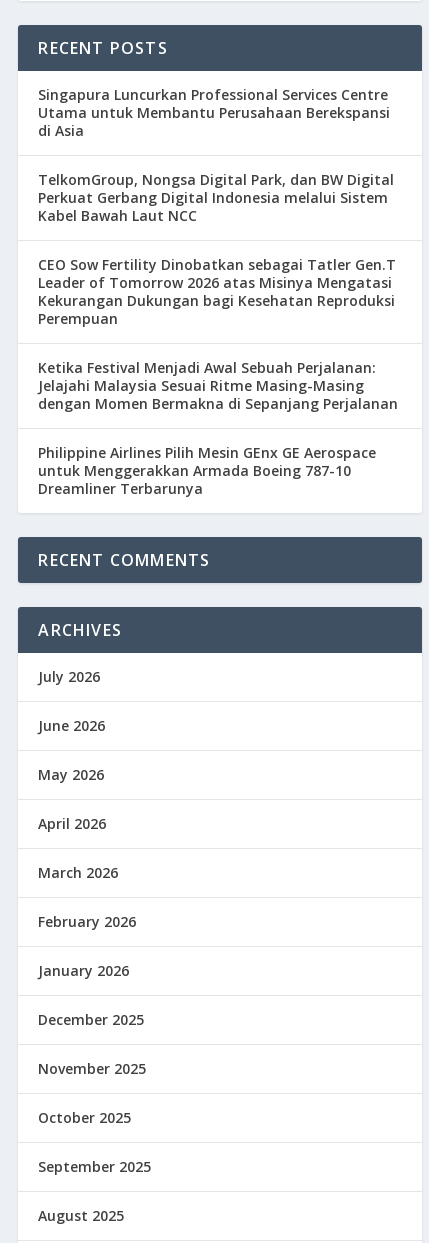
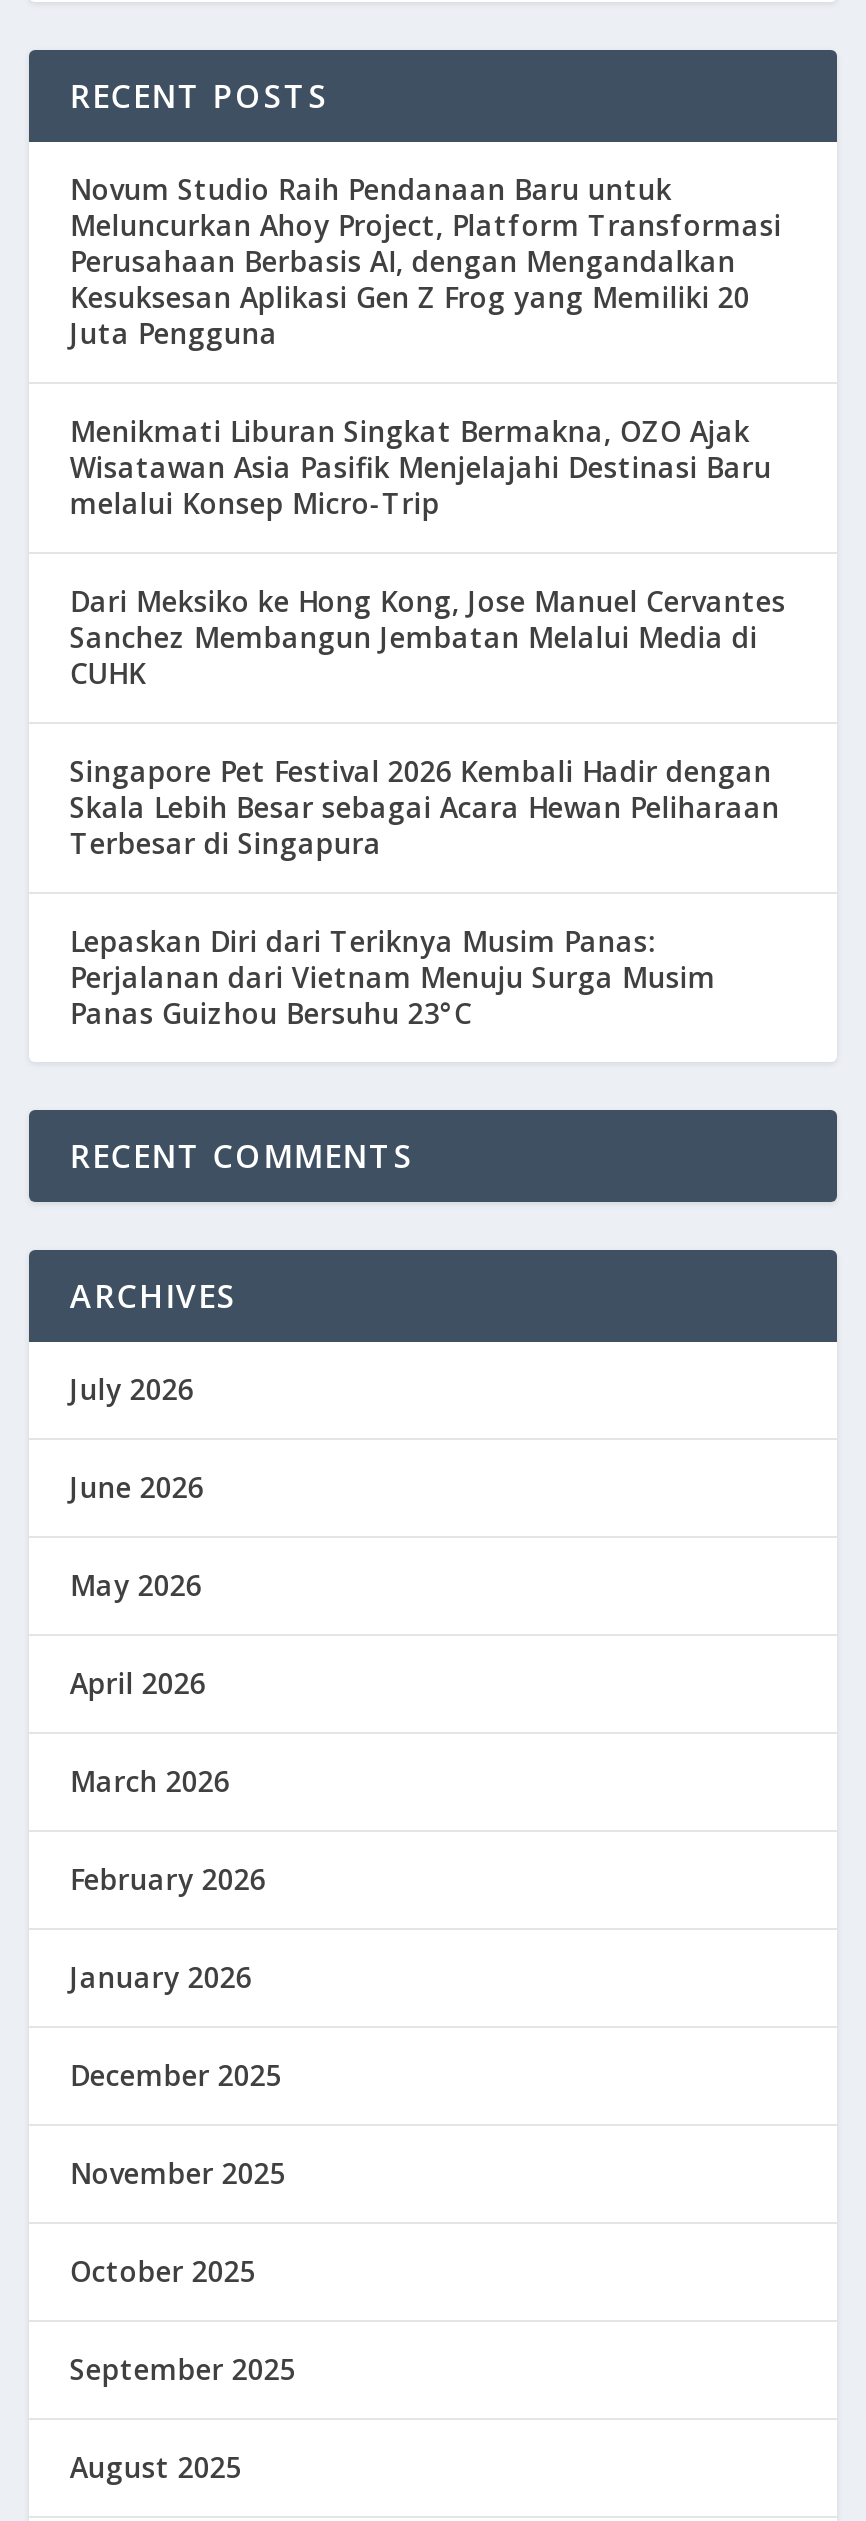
[38,85,390,140] Singapura Luncurkan Professional Services Centre | Utama untuk Membantu Perusahaan Berekspansi | di Asia -> [70,169,782,351] Novum Studio Raih Pendanaan Baru untuk | Meluncurkan Ahoy Project, Platform Transformasi | Perusahaan Berbasis AI, dengan Mengandalkan | Kesuksesan Aplikasi Gen Z Frog yang Memiliki 20 | Juta Pengguna
[38,170,394,225] TelkomGroup, Nongsa Digital Park, dan BW Digital | Perkuat Gerbang Digital Indonesia melalui Sistem | Kabel Bawah Laut NCC -> [70,411,772,521] Menikmati Liburan Singkat Bermakna, OZO Ajak | Wisatawan Asia Pasifik Menjelajahi Destinasi Baru | melalui Konsep Micro-Trip
[38,255,396,328] CEO Sow Fertility Dinobatkan sebagai Tatler Gen.T | Leader of Tomorrow 2026 atas Misinya Mengatasi | Kekurangan Dukungan bagi Kesehatan Reproduksi | Perempuan -> [70,581,786,691] Dari Meksiko ke Hong Kong, Jose Manuel Cervantes | Sanchez Membangun Jembatan Melalui Media di | CUHK
[38,358,398,413] Ketika Festival Menjadi Awal Sebuah Perjalanan: | Jelajahi Malaysia Sesuai Ritme Masing-Masing | dengan Momen Bermakna di Sepanjang Perjalanan -> [70,751,780,861] Singapore Pet Festival 2026 Kembali Hadir dengan | Skala Lebih Besar sebagai Acara Hewan Peliharaan | Terbesar di Singapura
[38,443,376,498] Philippine Airlines Pilih Mesin GEnx GE Aerospace | untuk Menggerakkan Armada Boeing 787-10 | Dreamliner Terbarunya -> [70,921,716,1031] Lepaskan Diri dari Teriknya Musim Panas: | Perjalanan dari Vietnam Menuju Surga Musim | Panas Guizhou Bersuhu 23°C

